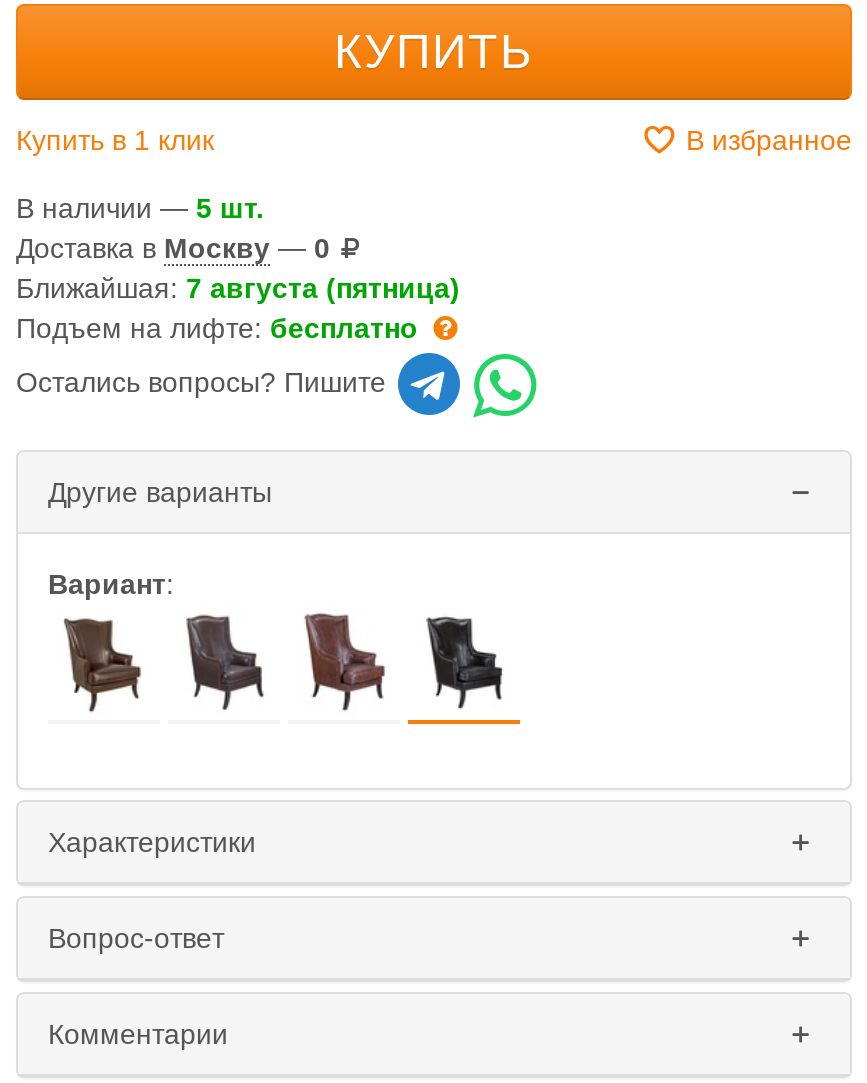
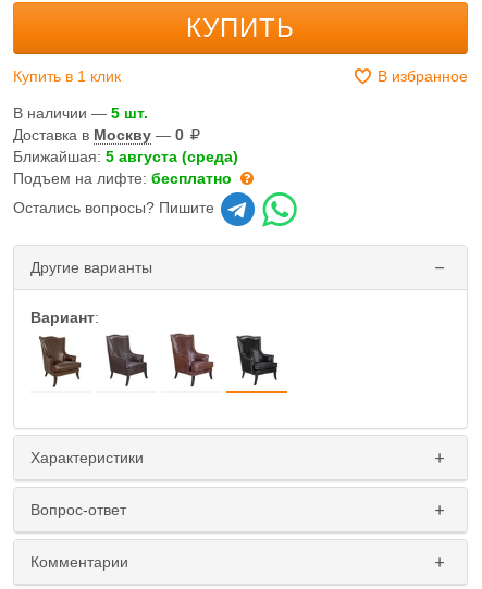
[16,272,460,304] Ближайшая: 7 августа (пятница) -> [13,148,238,165] Ближайшая: 5 августа (среда)

